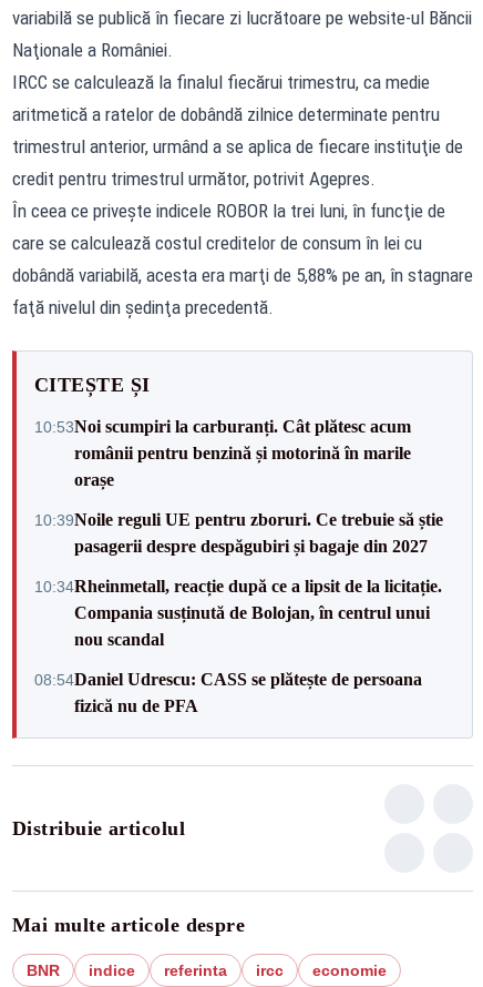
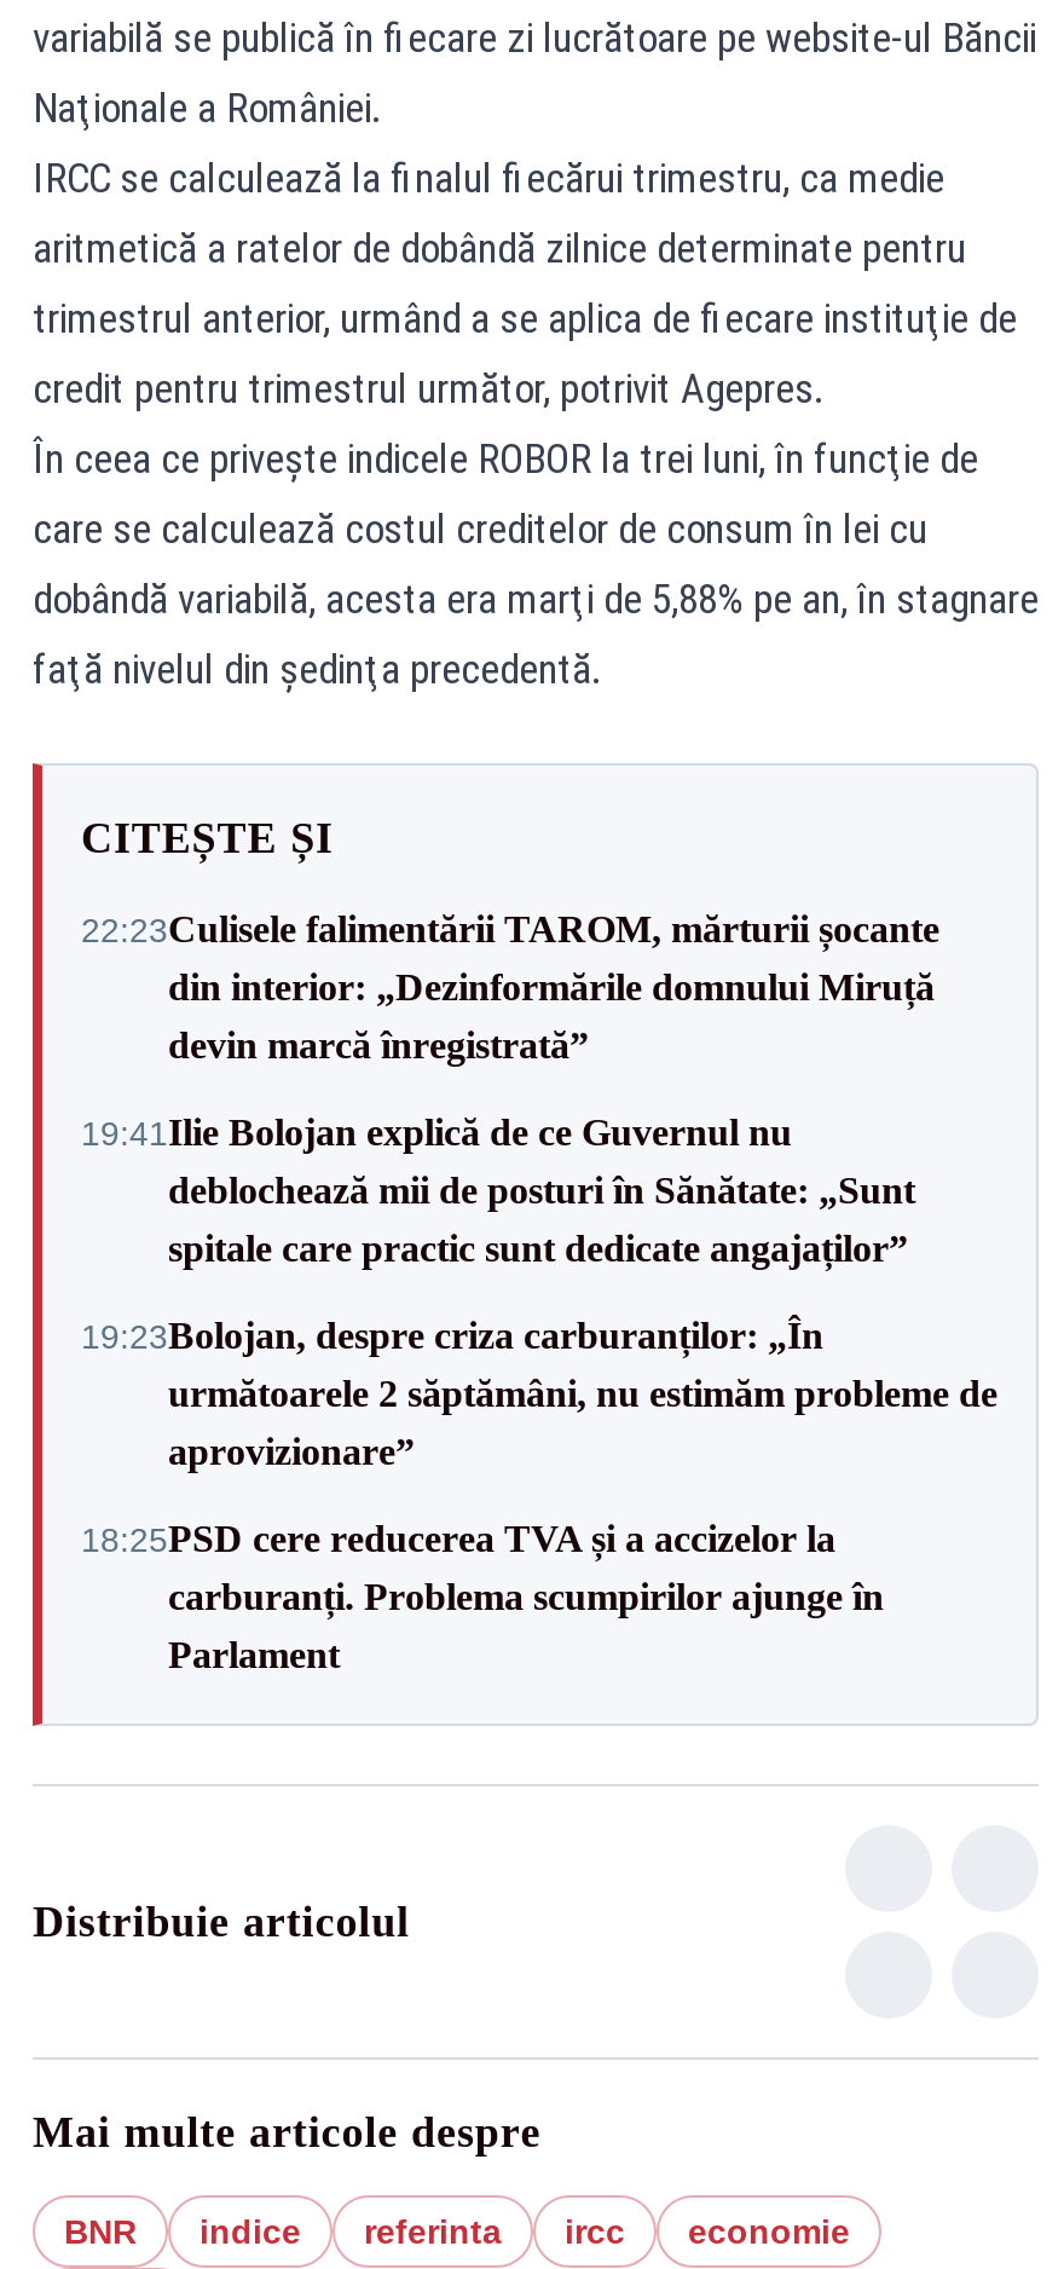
[34,416,411,489] 10:53Noi scumpiri la carburanți. Cât plătesc acum | românii pentru benzină și motorină în marile | orașe -> [81,908,939,1066] 22:23Culisele falimentării TAROM, mărturii șocante | din interior: „Dezinformările domnului Miruță | devin marcă înregistrată”
[34,510,443,555] 10:39Noile reguli UE pentru zboruri. Ce trebuie să știe | pasagerii despre despăgubiri și bagaje din 2027 -> [81,1112,915,1269] 19:41Ilie Bolojan explică de ce Guvernul nu | deblochează mii de posturi în Sănătate: „Sunt | spitale care practic sunt dedicate angajaților”
[34,576,442,648] 10:34Rheinmetall, reacție după ce a lipsit de la licitație. | Compania susținută de Bolojan, în centrul unui | nou scandal -> [81,1315,997,1472] 19:23Bolojan, despre criza carburanților: „În | următoarele 2 săptămâni, nu estimăm probleme de | aprovizionare”
[34,669,422,715] 08:54Daniel Udrescu: CASS se plătește de persoana | fizică nu de PFA -> [81,1518,884,1675] 18:25PSD cere reducerea TVA și a accizelor la | carburanți. Problema scumpirilor ajunge în | Parlament

